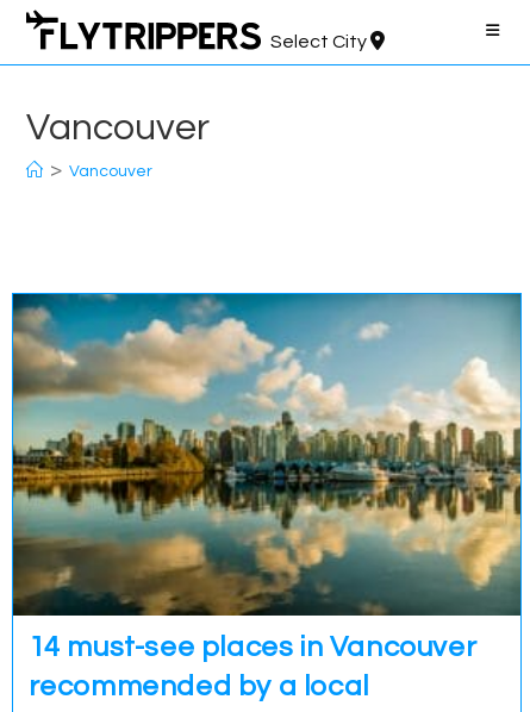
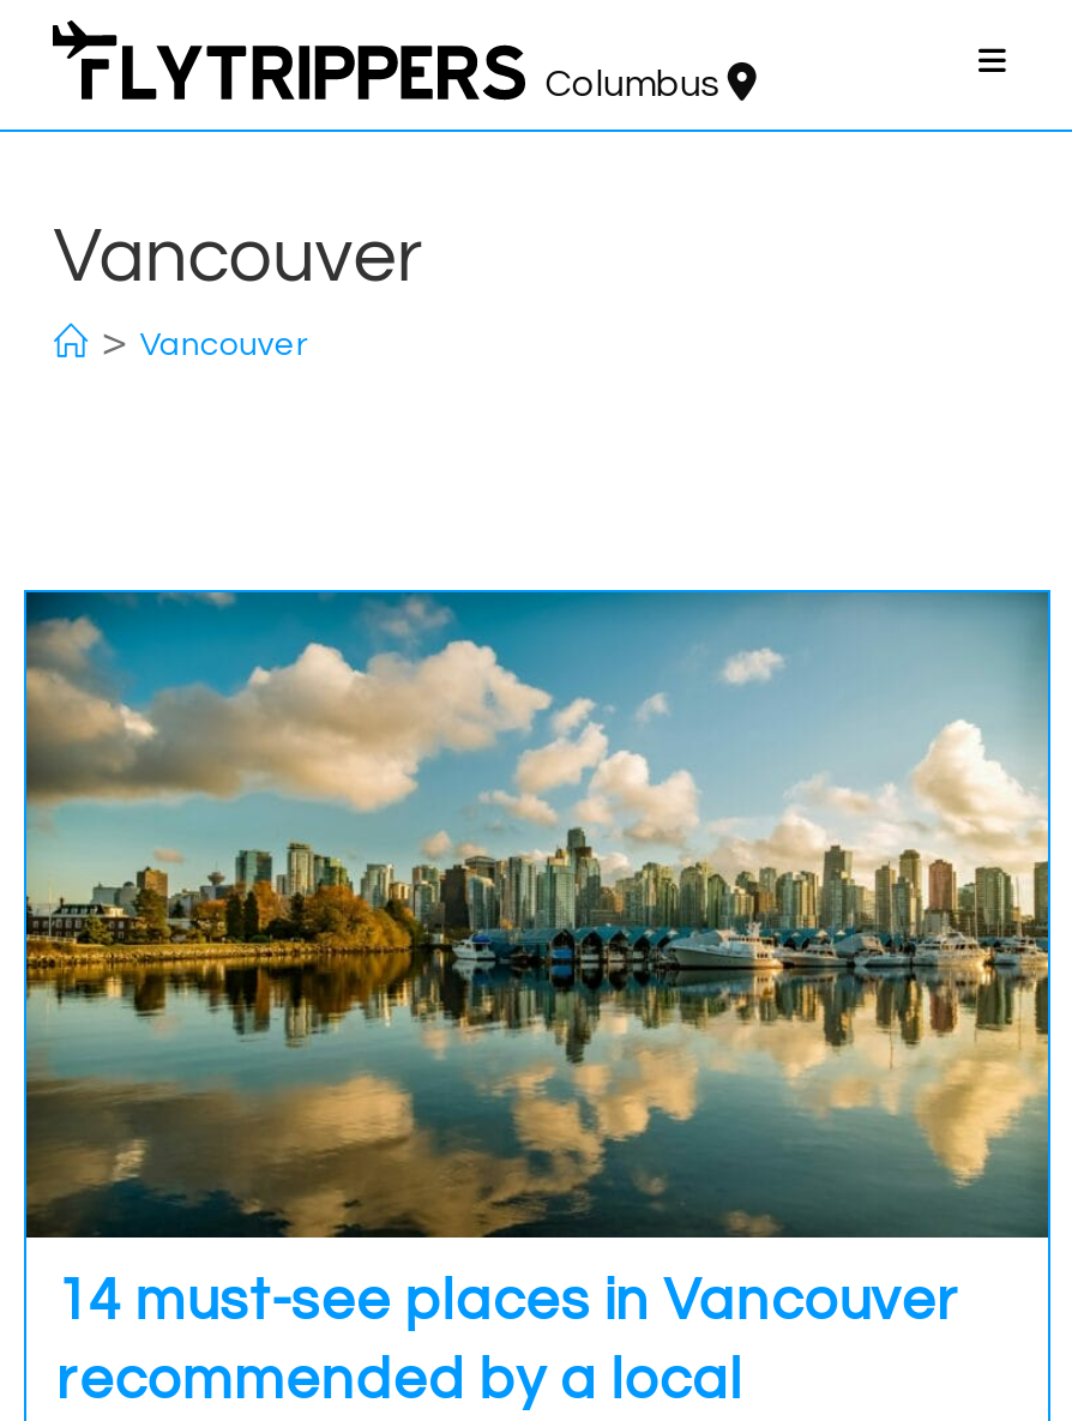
[271,32,371,51] Select City -> [545,65,728,103] Columbus

